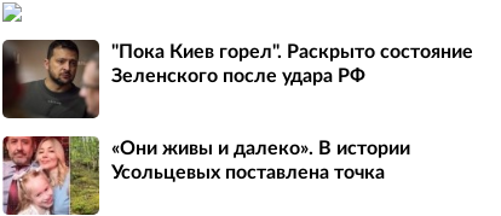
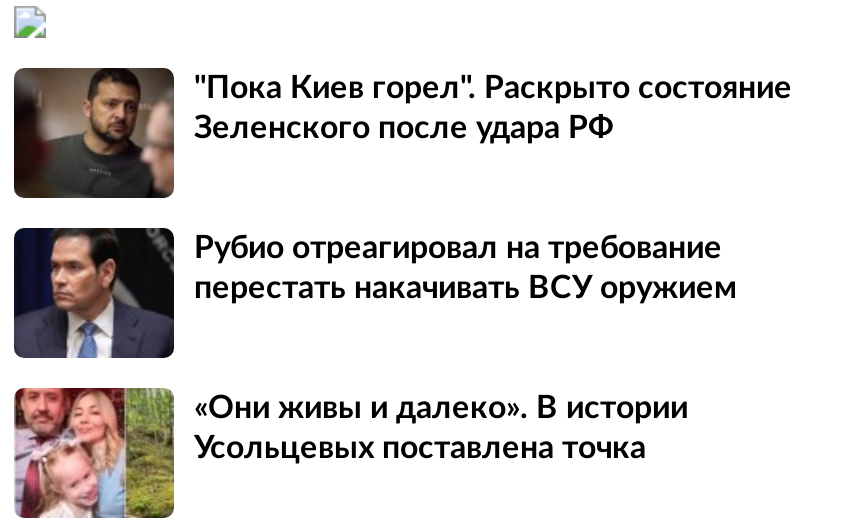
none -> [14,228,736,358] [image] | Рубио отреагировал на требование | перестать накачивать ВСУ оружием

